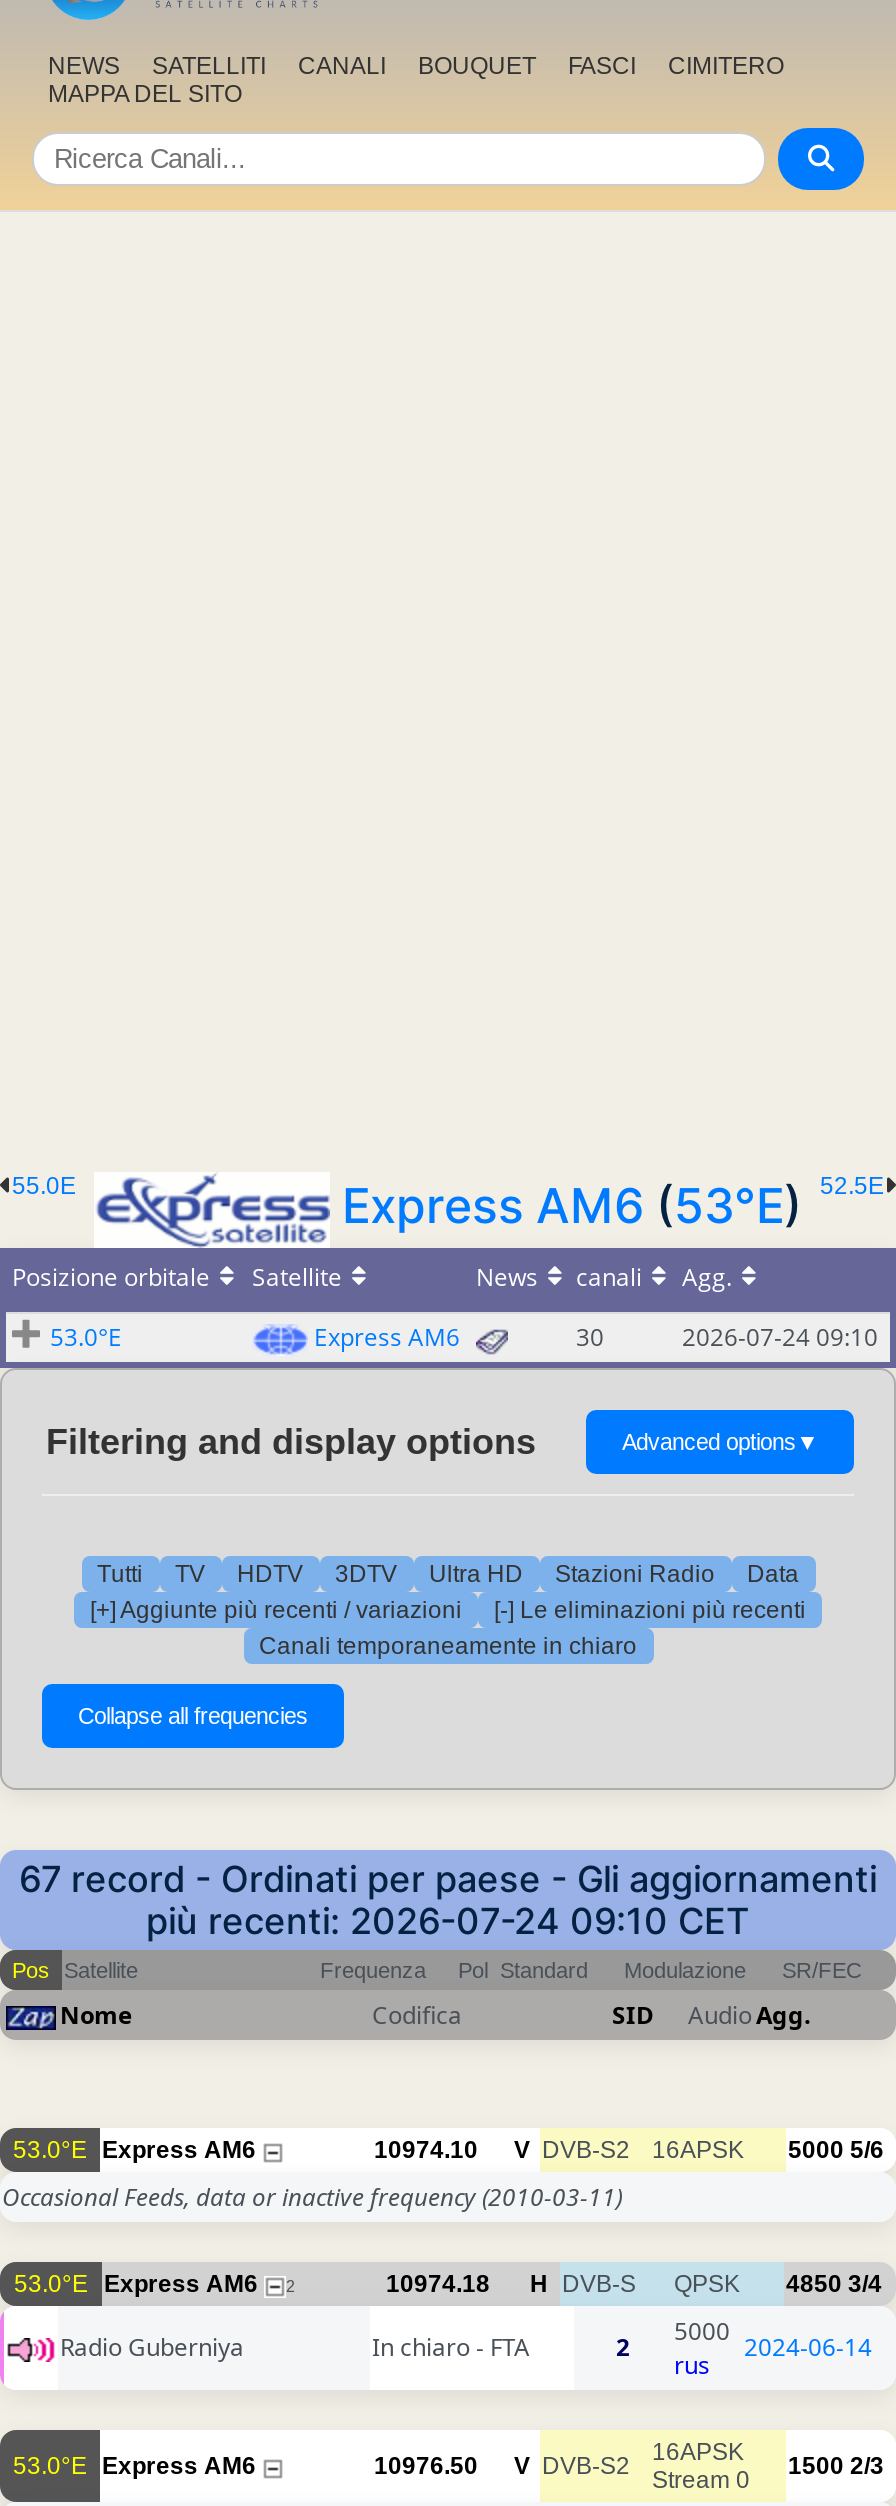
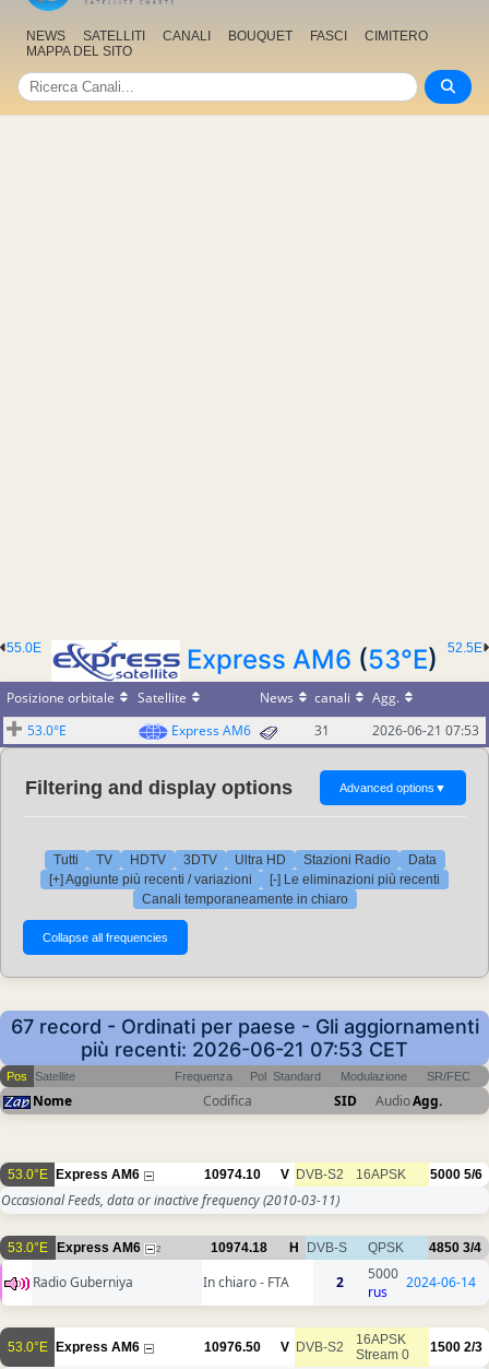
[576,1321,604,1355] 30 -> [314,721,330,740] 31
[682,1321,878,1355] 2026-07-24 09:10 -> [372,721,479,740] 2026-06-21 07:53
[146,1901,750,1943] più recenti: 2026-07-24 09:10 CET -> [81,1038,408,1061] più recenti: 2026-06-21 07:53 CET

